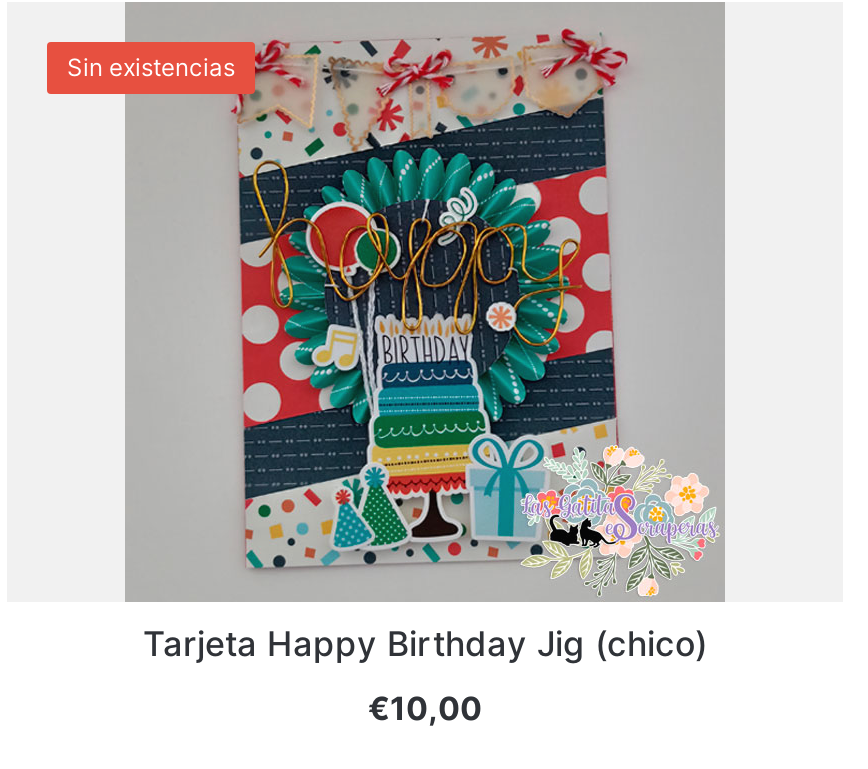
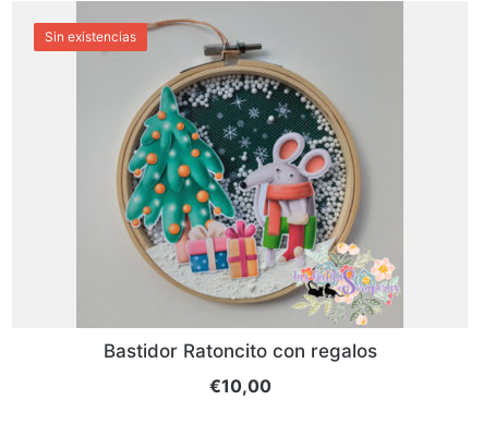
[143,28,707,663] [image] | Tarjeta Happy Birthday Jig (chico) -> [103,16,377,361] [image] | Bastidor Ratoncito con regalos

